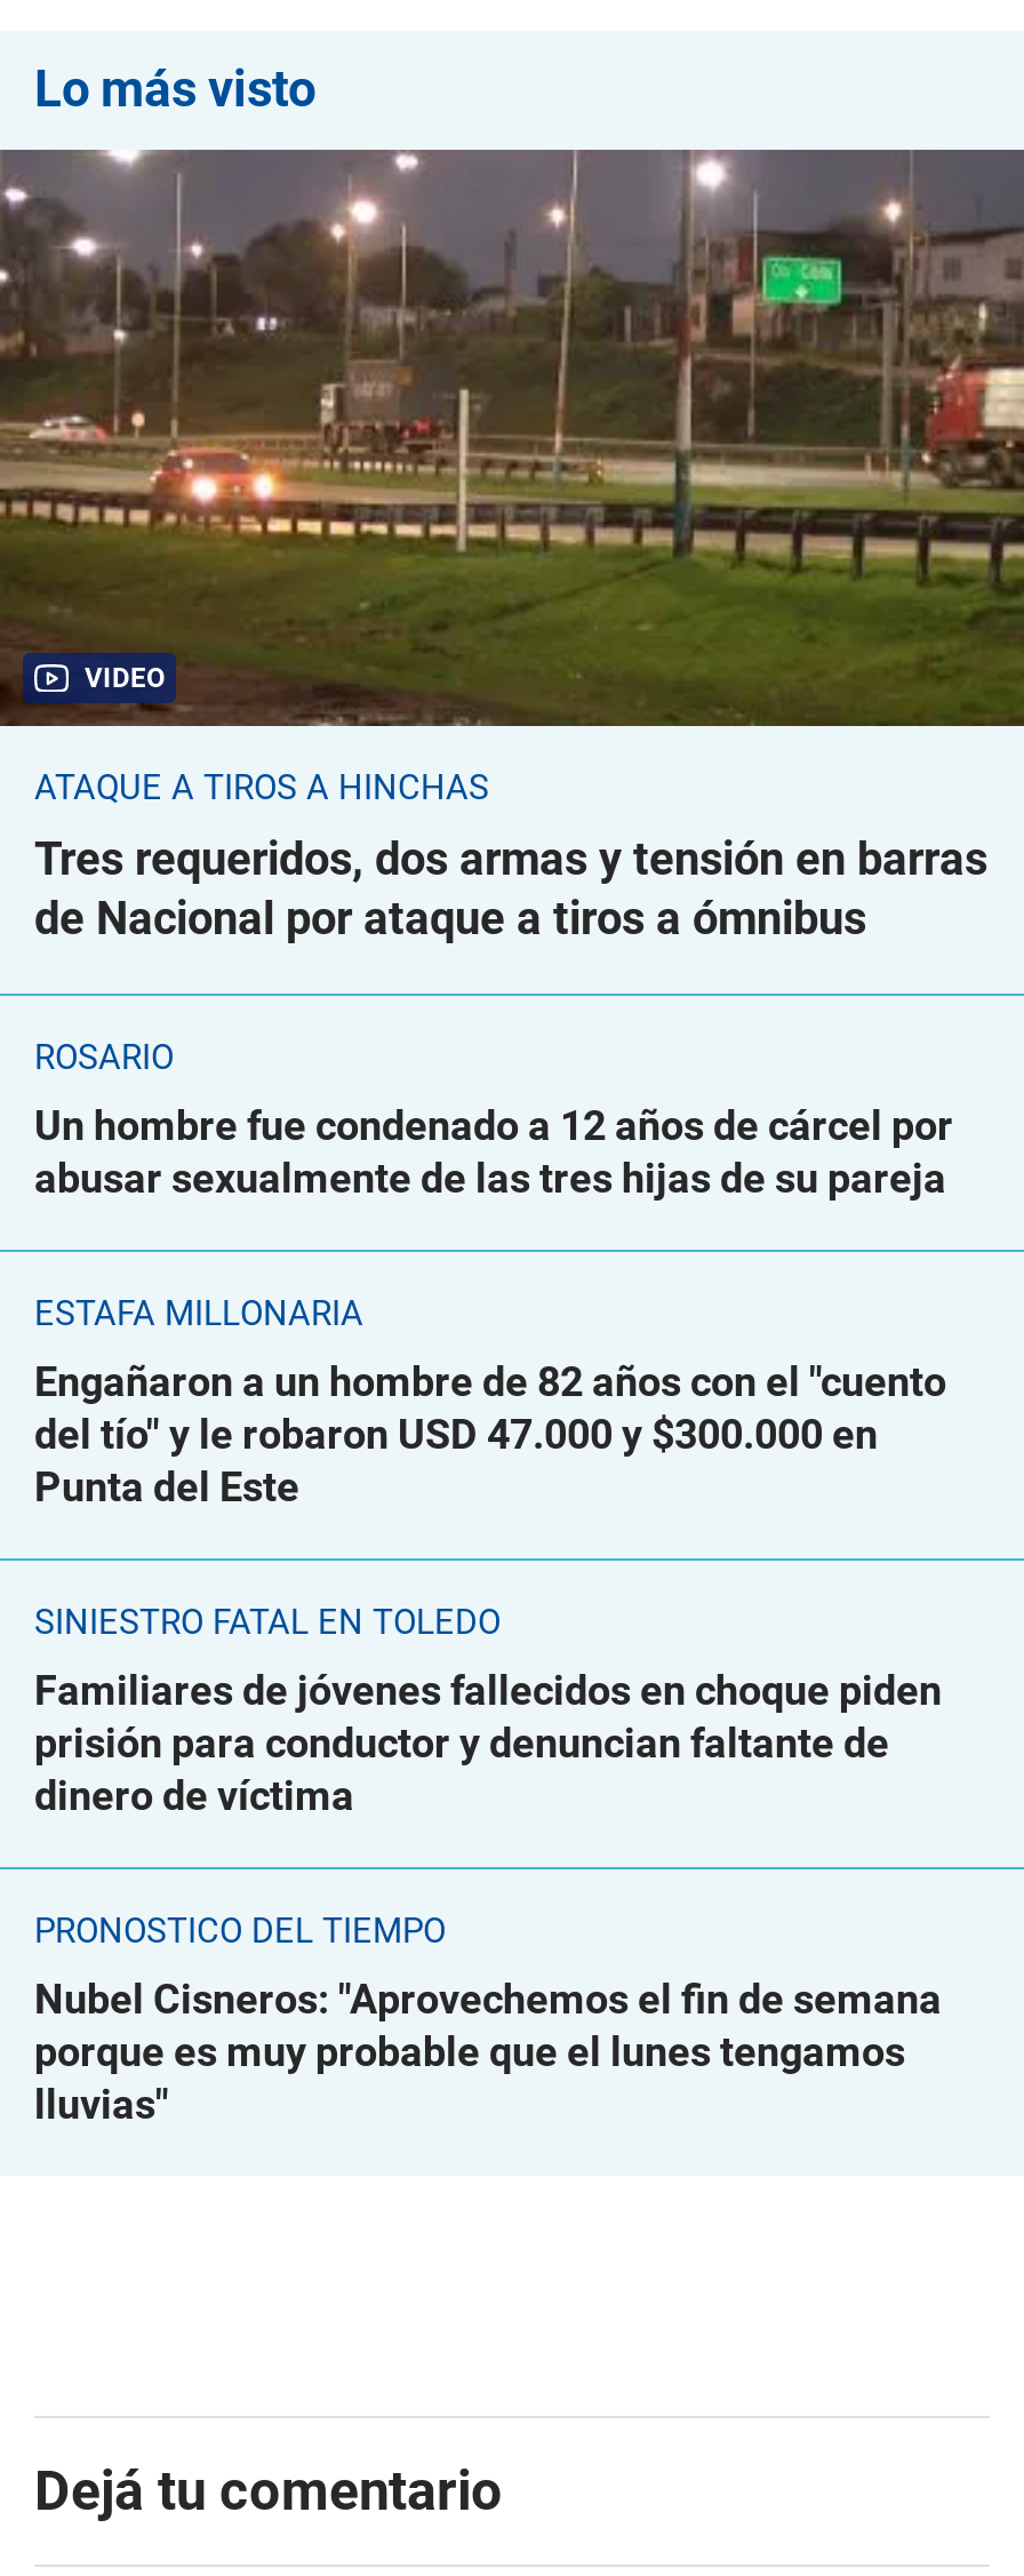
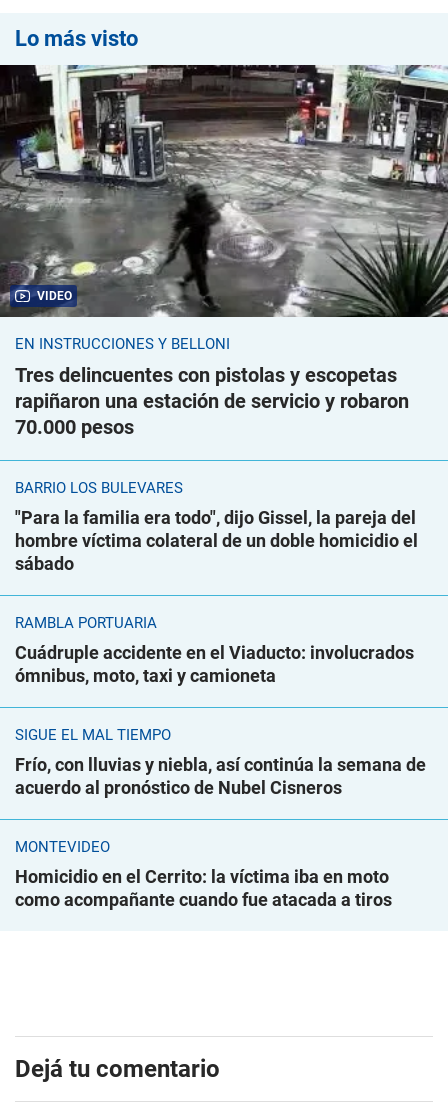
[7,147,1017,946] [image] | ATAQUE A TIROS A HINCHAS | Tres requeridos, dos armas y tensión en barras | de Nacional por ataque a tiros a ómnibus -> [3,65,445,439] [image] | EN INSTRUCCIONES Y BELLONI | Tres delincuentes con pistolas y escopetas | rapiñaron una estación de servicio y robaron | 70.000 pesos
[34,1037,174,1079] ROSARIO -> [15,479,183,497] BARRIO LOS BULEVARES
[34,1102,953,1202] Un hombre fue condenado a 12 años de cárcel por | abusar sexualmente de las tres hijas de su pareja -> [15,507,418,574] "Para la familia era todo", dijo Gissel, la pareja del | hombre víctima colateral de un doble homicidio el | sábado
[34,1294,363,1335] ESTAFA MILLONARIA -> [15,614,157,632] RAMBLA PORTUARIA
[34,1358,946,1511] Engañaron a un hombre de 82 años con el "cuento | del tío" y le robaron USD 47.000 y $300.000 en | Punta del Este -> [15,642,414,686] Cuádruple accidente en el Viaducto: involucrados | ómnibus, moto, taxi y camioneta
[34,1602,501,1643] SINIESTRO FATAL EN TOLEDO -> [15,726,171,744] SIGUE EL MAL TIEMPO
[34,1666,942,1820] Familiares de jóvenes fallecidos en choque piden | prisión para conductor y denuncian faltante de | dinero de víctima -> [15,754,426,798] Frío, con lluvias y niebla, así continúa la semana de | acuerdo al pronóstico de Nubel Cisneros
[34,1911,446,1952] PRONÓSTICO DEL TIEMPO -> [15,838,110,856] MONTEVIDEO
[34,1975,942,2128] Nubel Cisneros: "Aprovechemos el fin de semana | porque es muy probable que el lunes tengamos | lluvias" -> [15,866,392,910] Homicidio en el Cerrito: la víctima iba en moto | como acompañante cuando fue atacada a tiros

